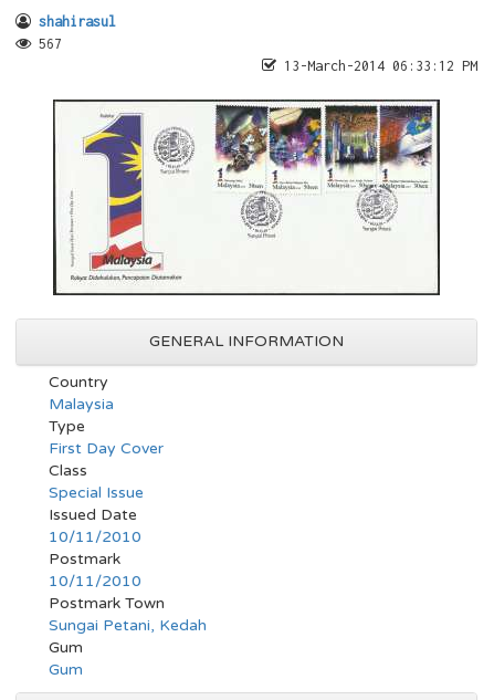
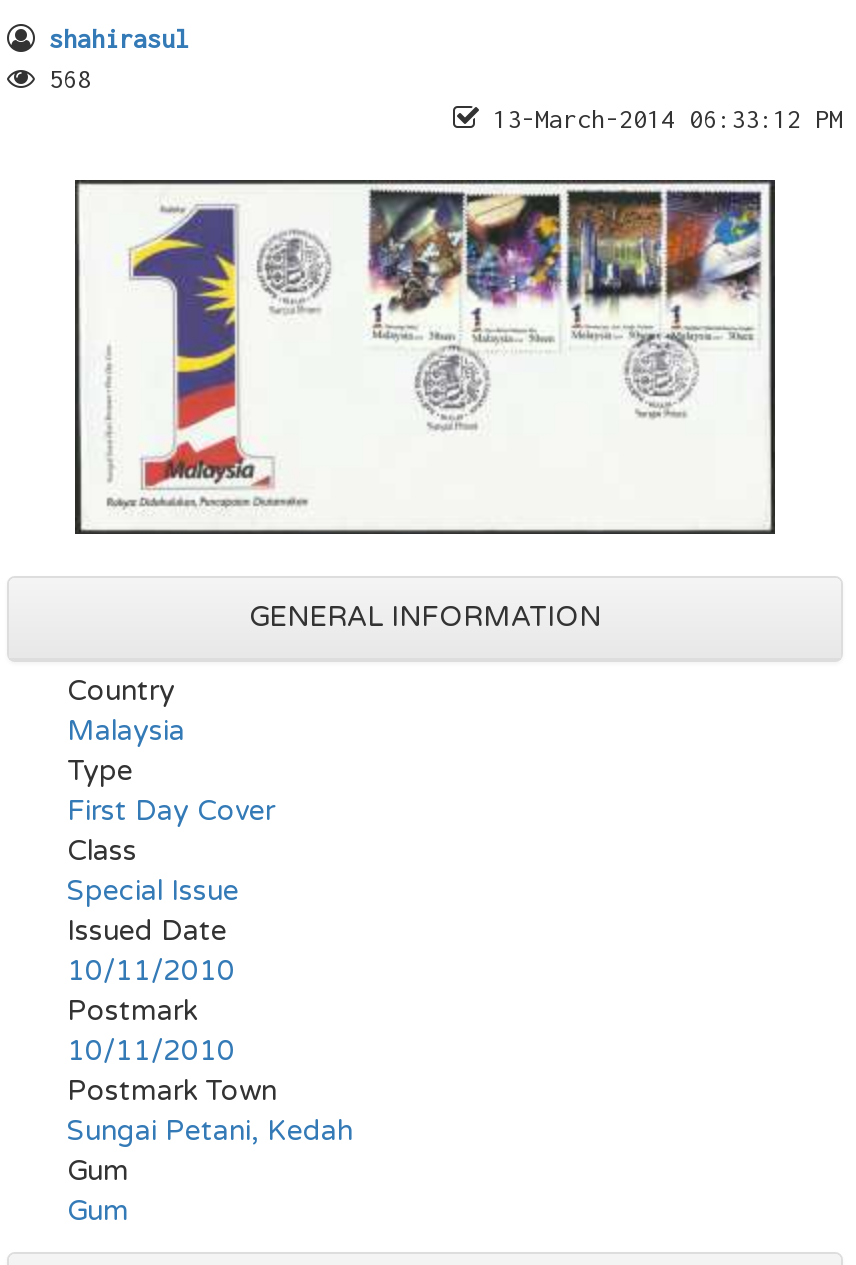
[31,35,62,52] 567 -> [35,64,91,94] 568

